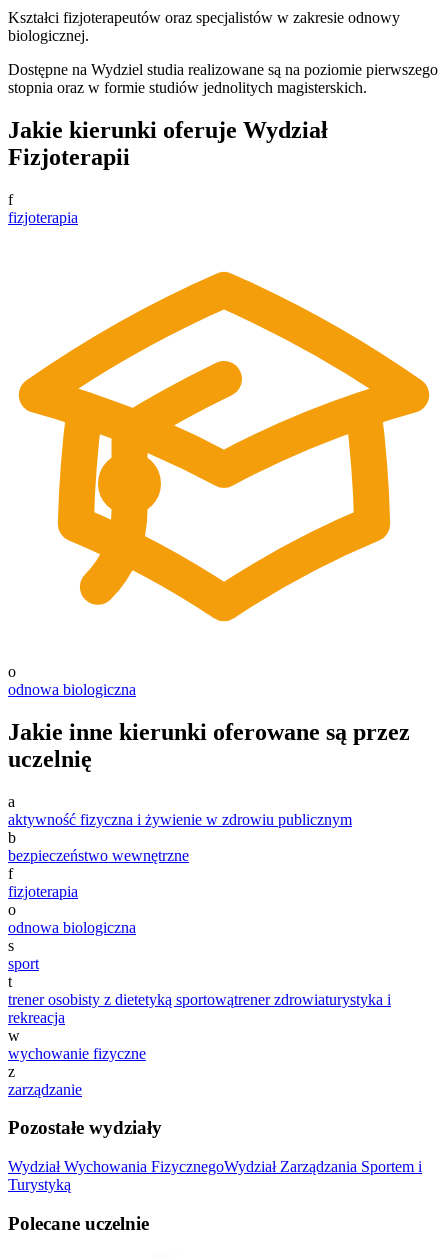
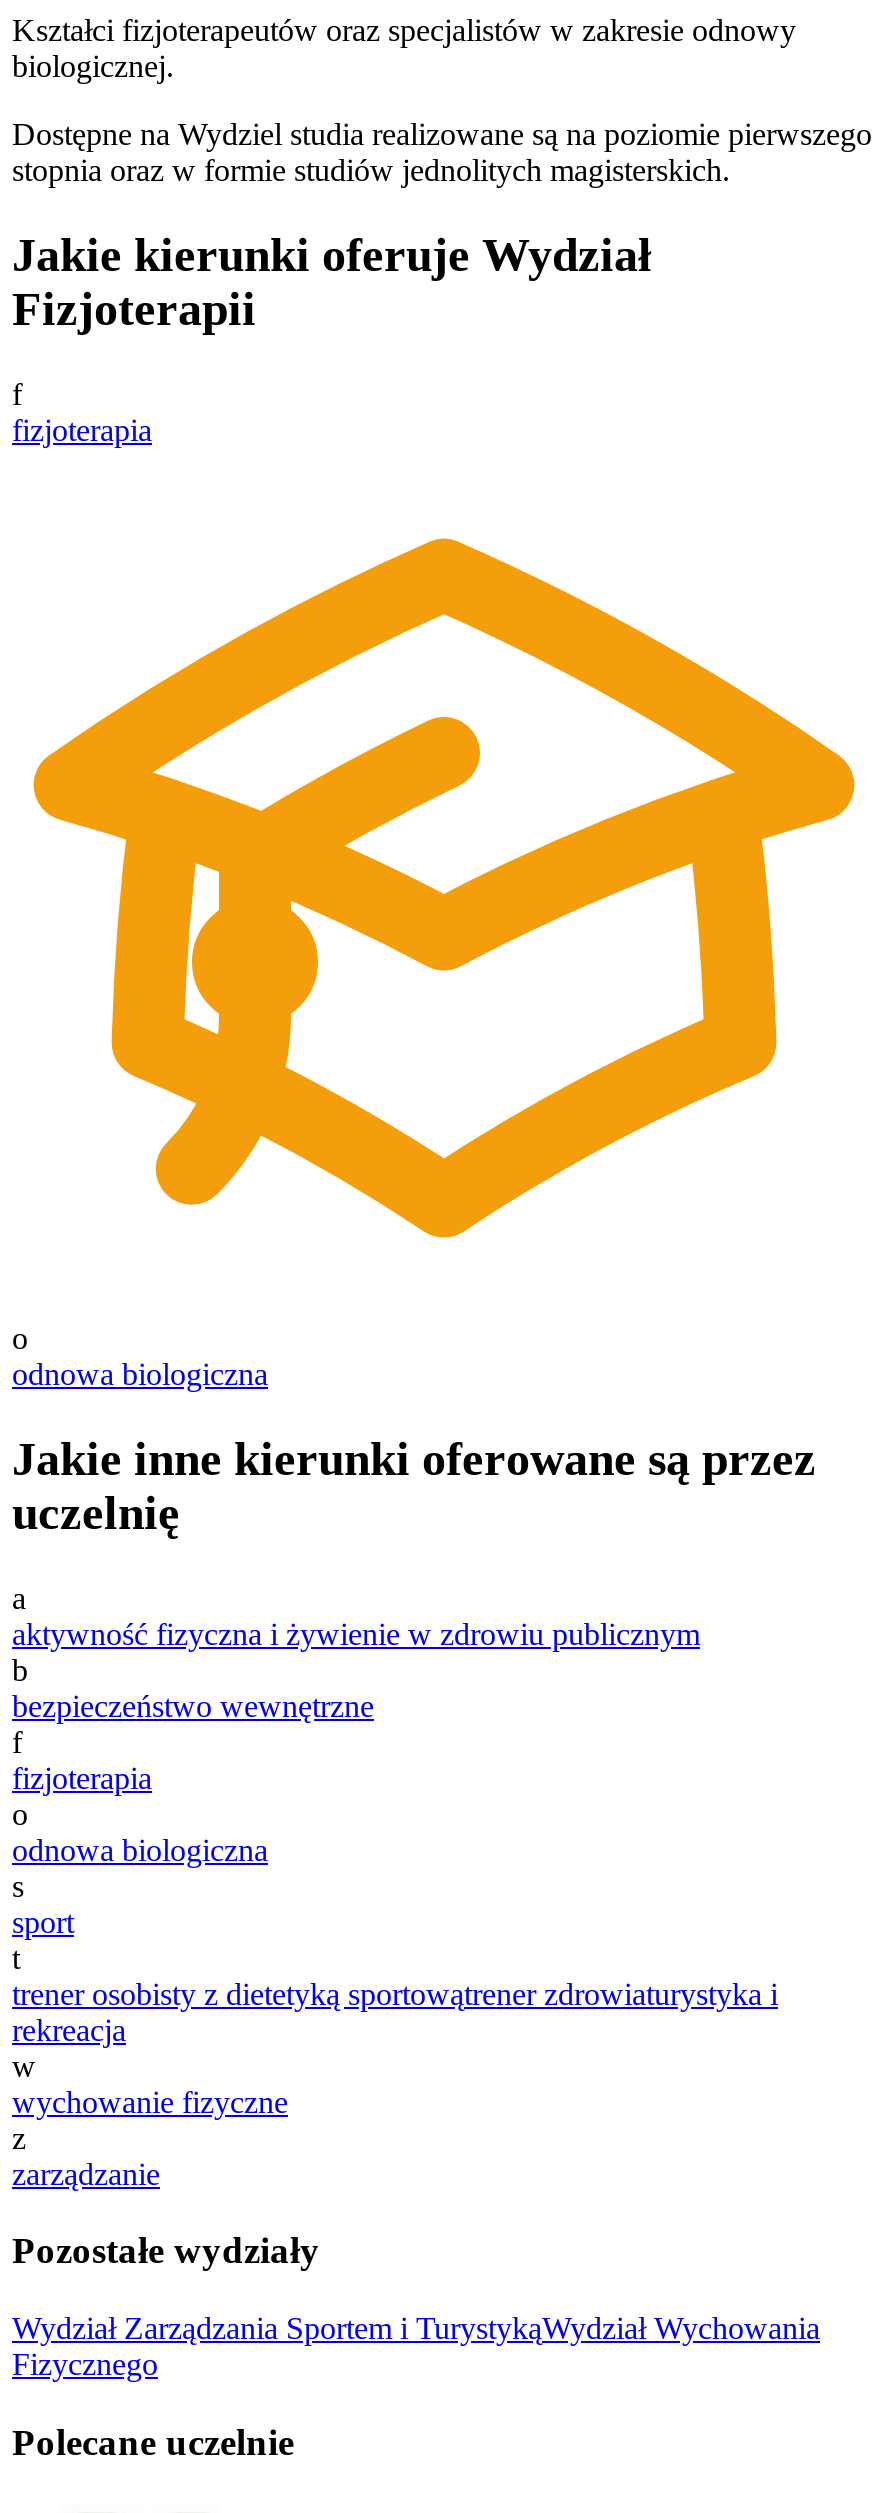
[8,1158,422,1193] Wydział Wychowania FizycznegoWydział Zarządzania Sportem i | Turystyką -> [12,2311,820,2381] Wydział Zarządzania Sportem i TurystykąWydział Wychowania | Fizycznego

